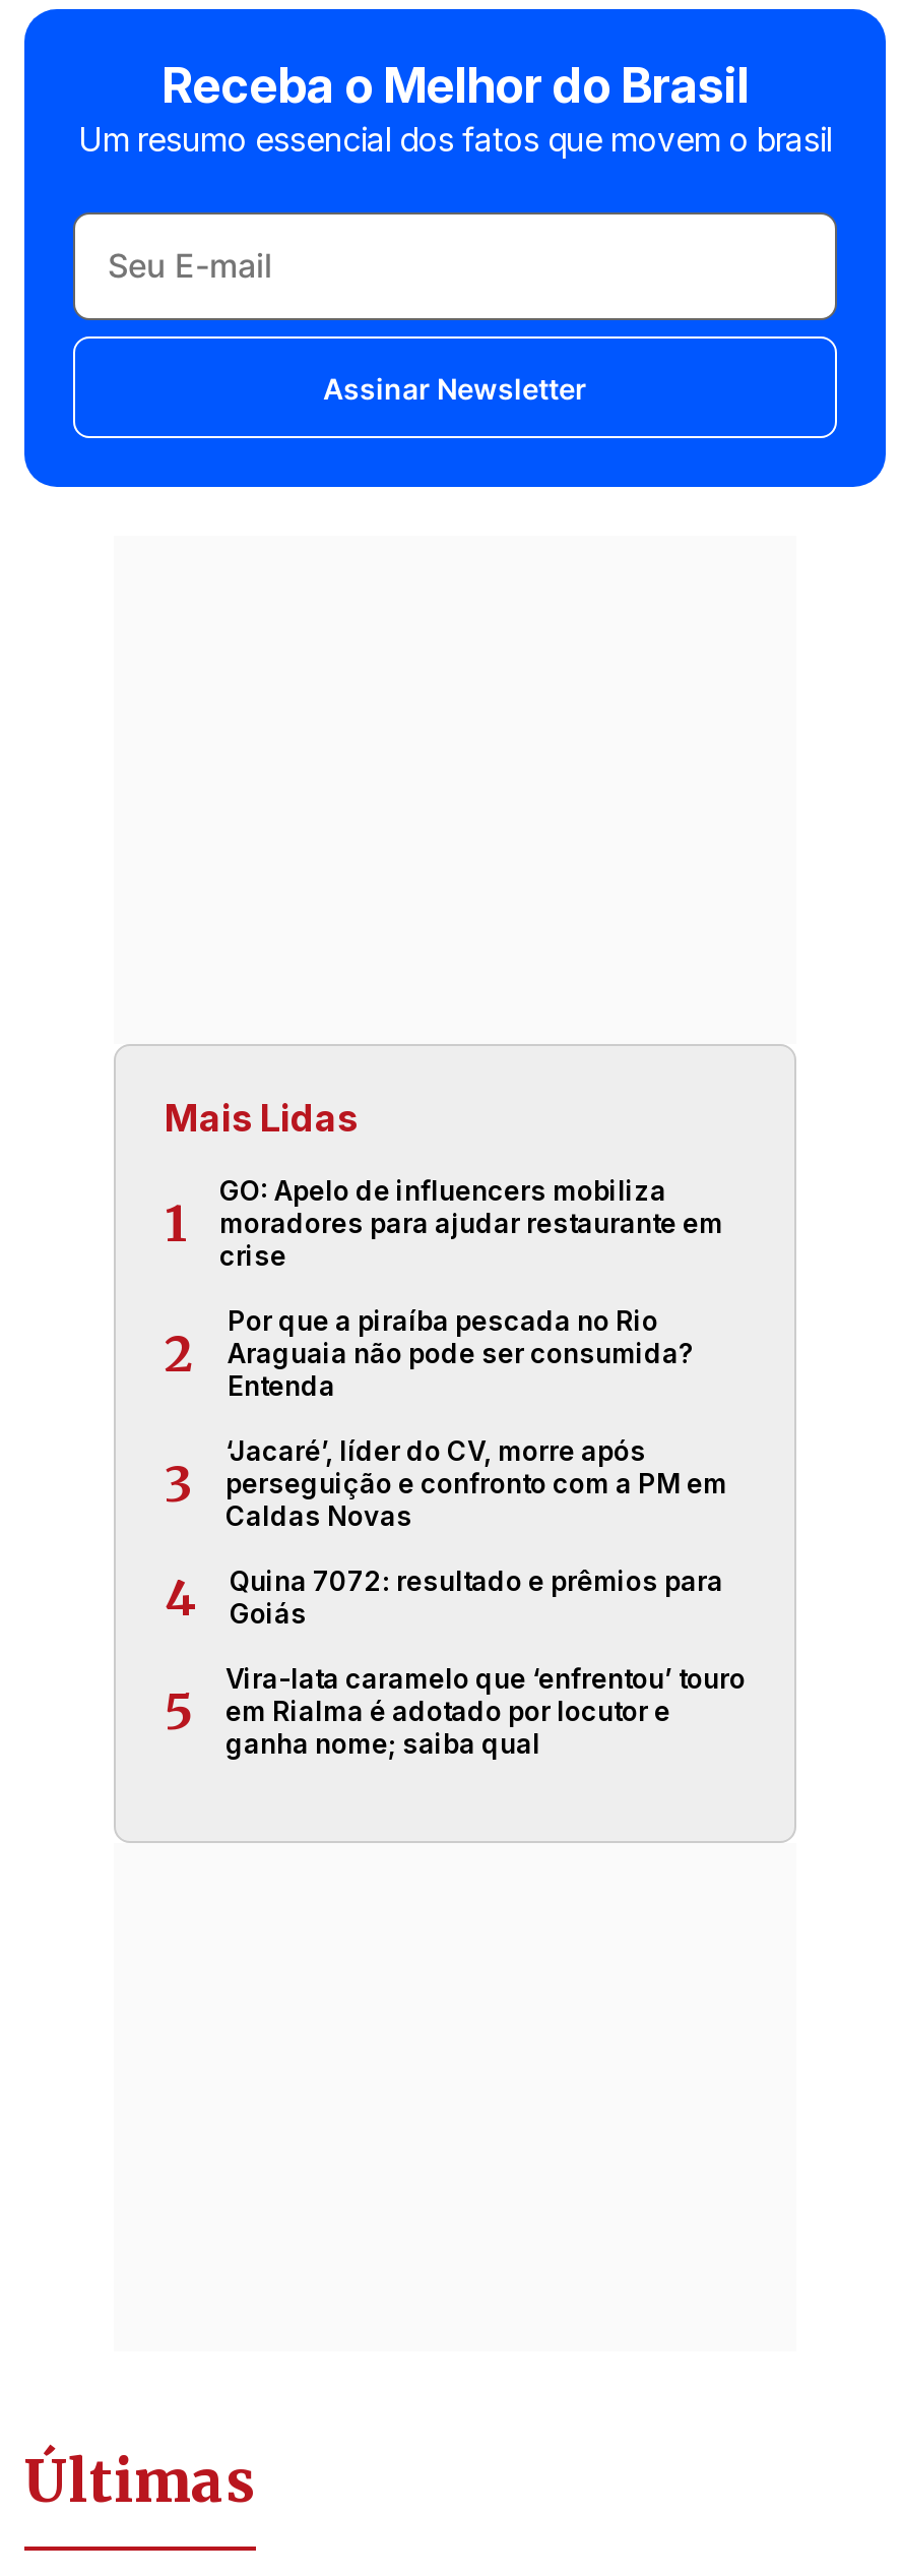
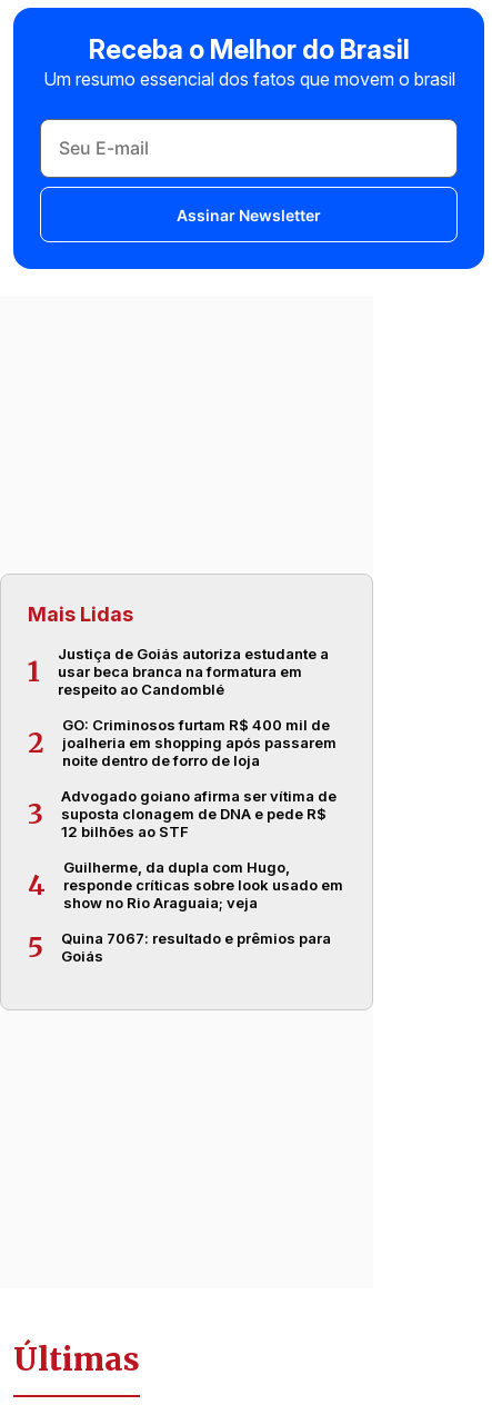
[219,1174,723,1272] GO: Apelo de influencers mobiliza | moradores para ajudar restaurante em | crise -> [58,645,329,698] Justiça de Goiás autoriza estudante a | usar beca branca na formatura em | respeito ao Candomblé
[228,1304,693,1402] Por que a piraíba pescada no Rio | Araguaia não pode ser consumida? | Entenda -> [62,716,337,769] GO: Criminosos furtam R$ 400 mil de | joalheria em shopping após passarem | noite dentro de forro de loja
[225,1434,727,1532] ‘Jacaré’, líder do CV, morre após | perseguição e confronto com a PM em | Caldas Novas -> [61,787,337,840] Advogado goiano afirma ser vítima de | suposta clonagem de DNA e pede R$ | 12 bilhões ao STF
[230,1565,723,1630] Quina 7072: resultado e prêmios para | Goiás -> [63,858,343,911] Guilherme, da dupla com Hugo, | responde críticas sobre look usado em | show no Rio Araguaia; veja
[225,1662,746,1760] Vira-lata caramelo que ‘enfrentou’ touro | em Rialma é adotado por locutor e | ganha nome; saiba qual -> [61,929,331,965] Quina 7067: resultado e prêmios para | Goiás

